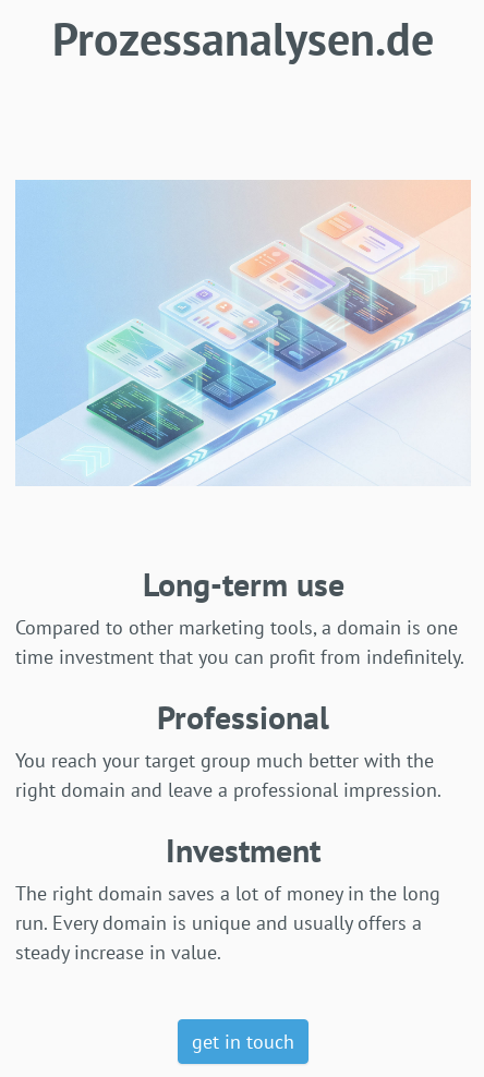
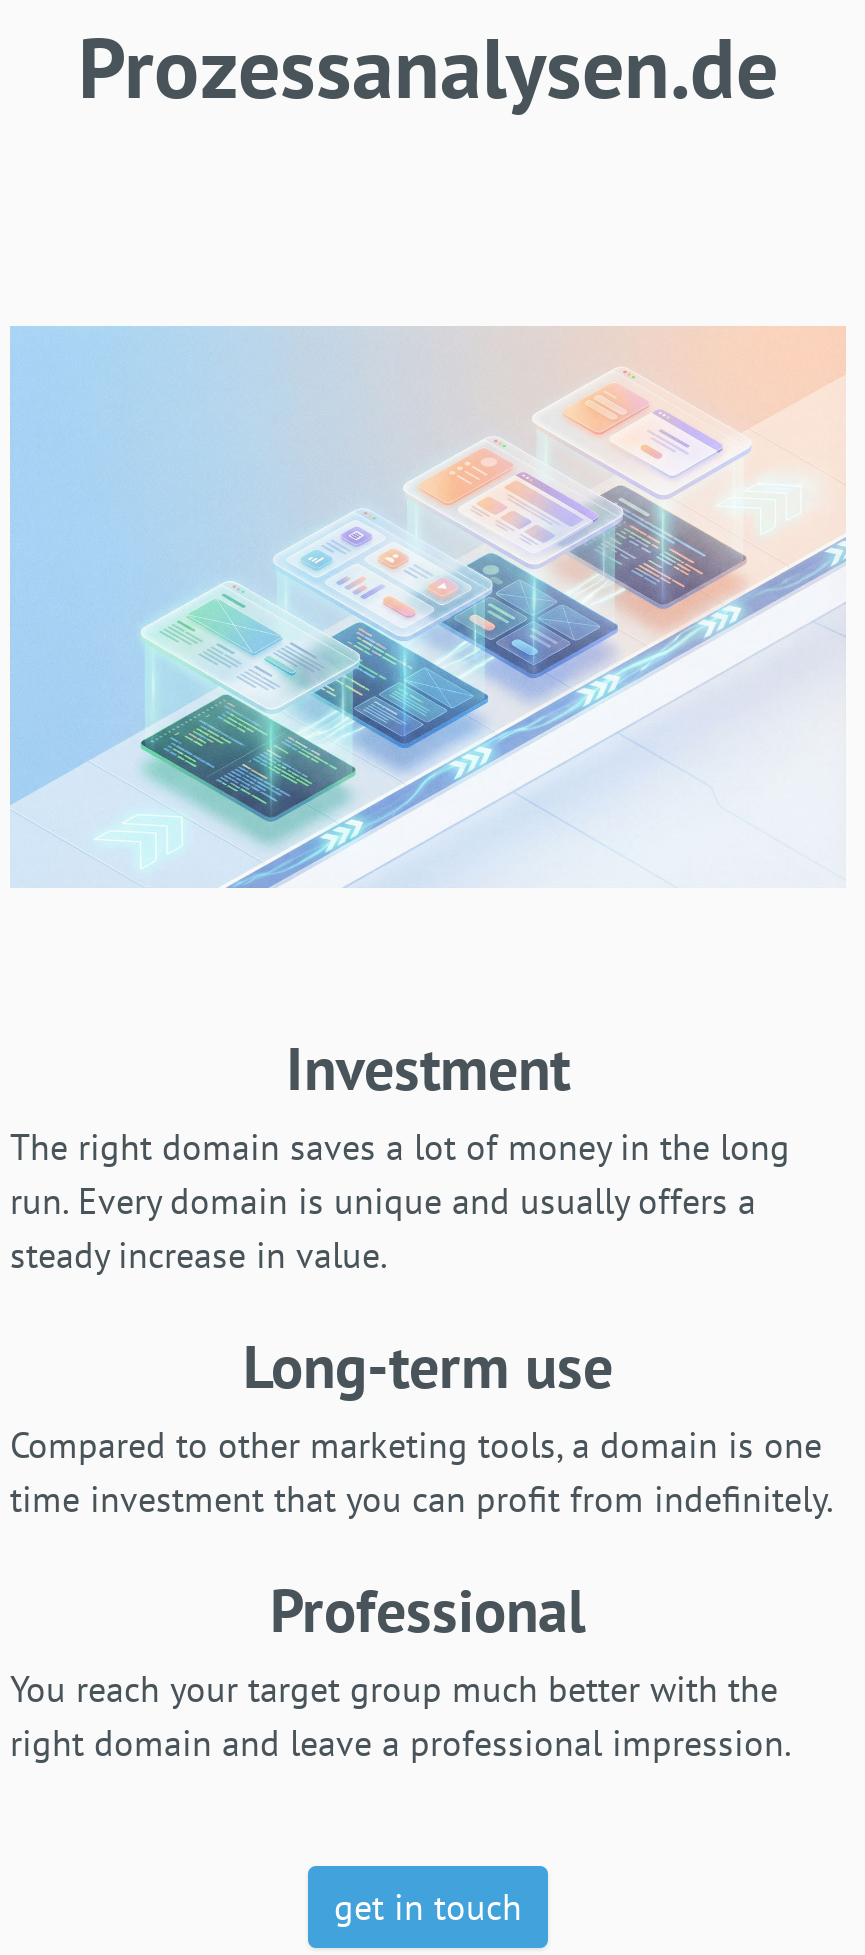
moved [15,562,464,802] -> [10,1325,834,1765]: Long-term use | Compared to other marketing tools, a domain is one | time investment that you can profit from indefinitely. | Professional | You reach your target group much better with the | right domain and leave a professional impression.
moved [15,828,440,964] -> [10,1027,790,1277]: Investment | The right domain saves a lot of money in the long | run. Every domain is unique and usually offers a | steady increase in value.

